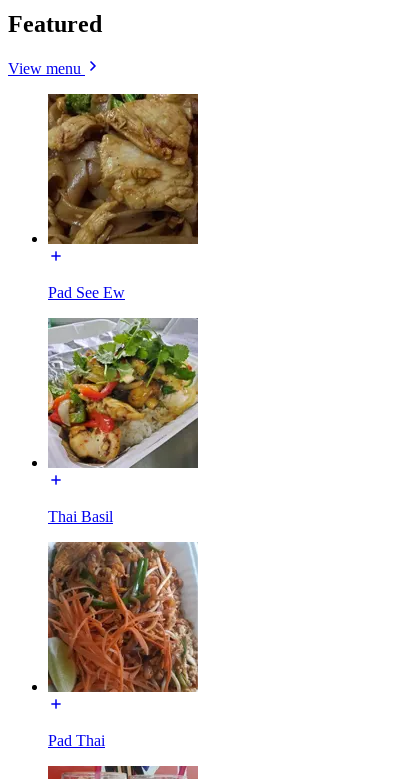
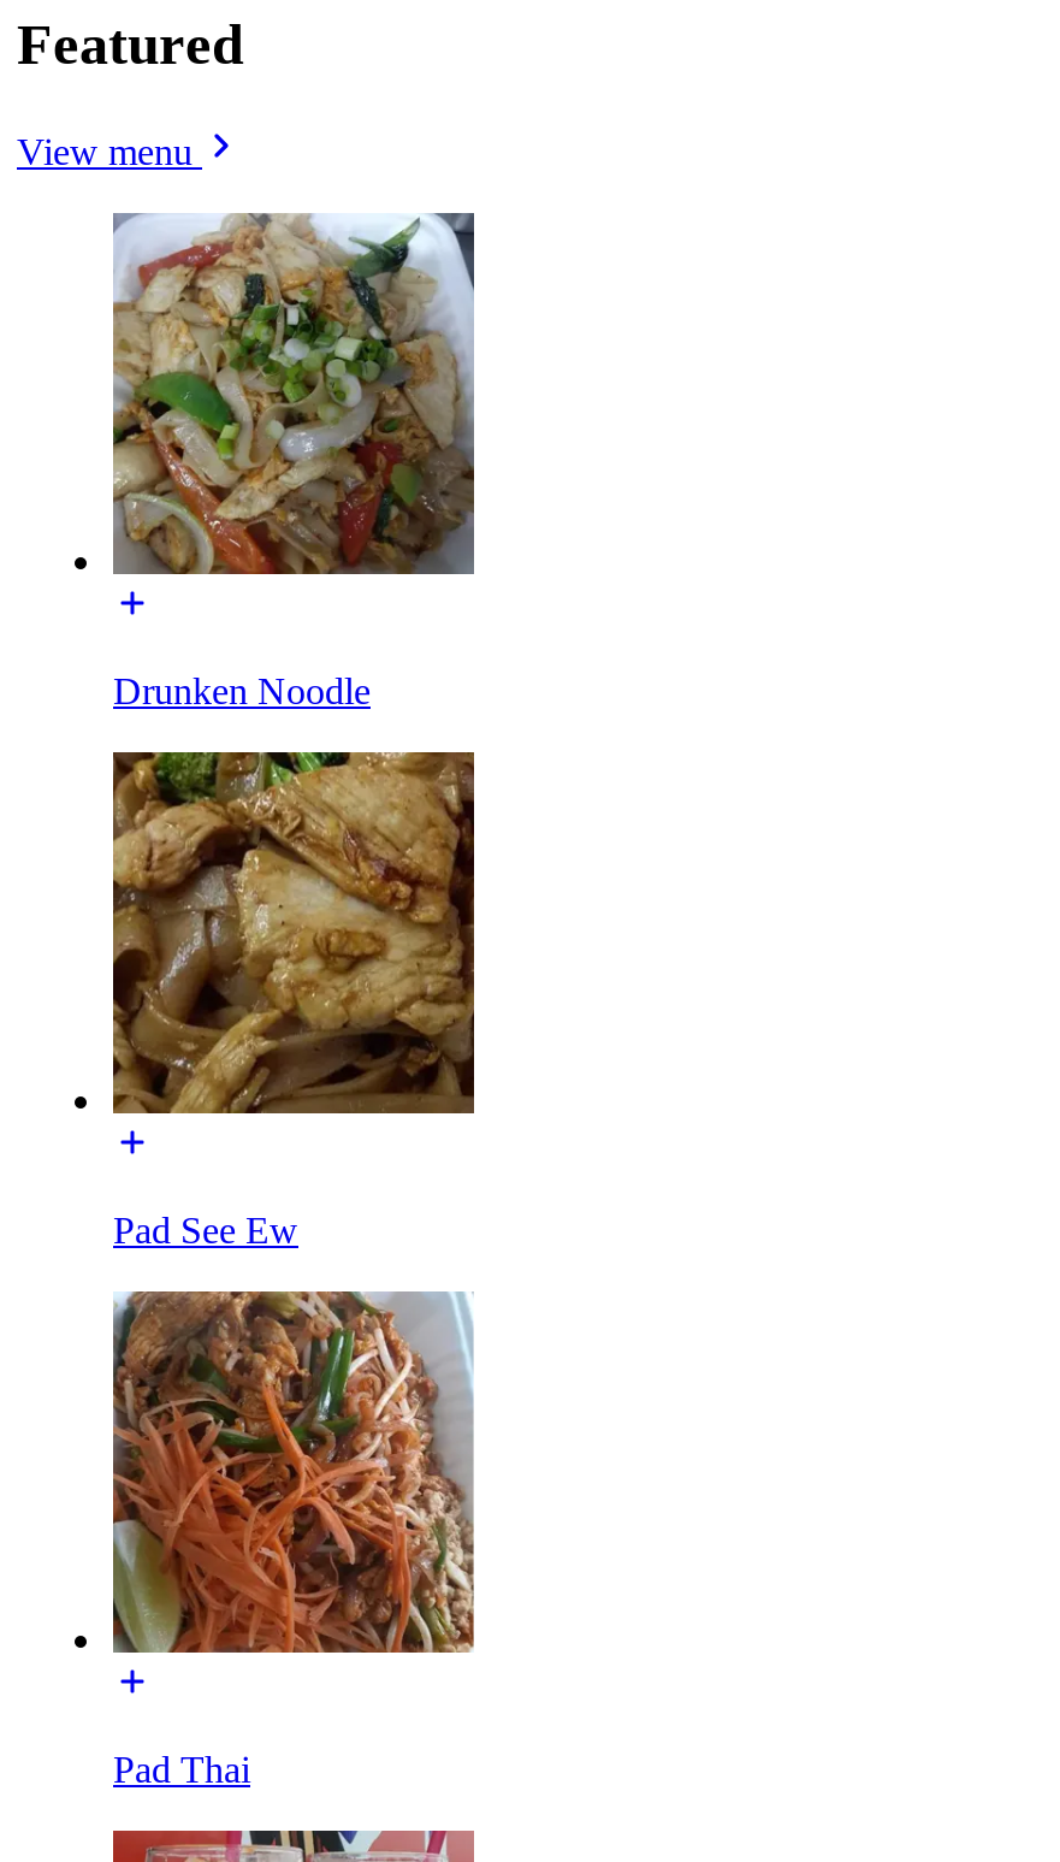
none -> [111,211,476,711] [image] | Drunken Noodle
moved [46,92,199,301] -> [108,747,476,1250]: [image] | Pad See Ew
[47,317,198,525] [image] | Thai Basil -> none

